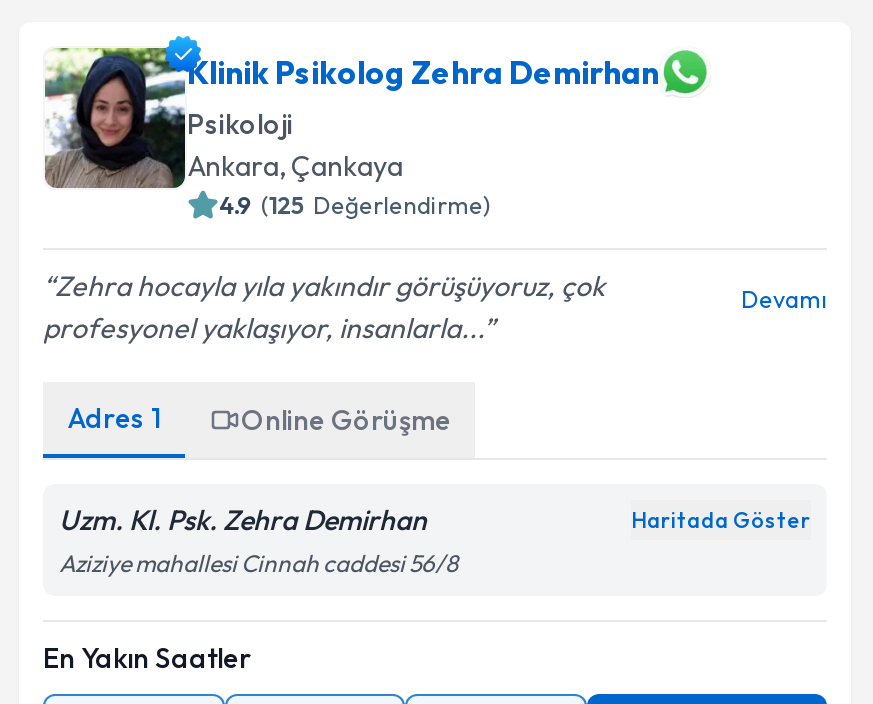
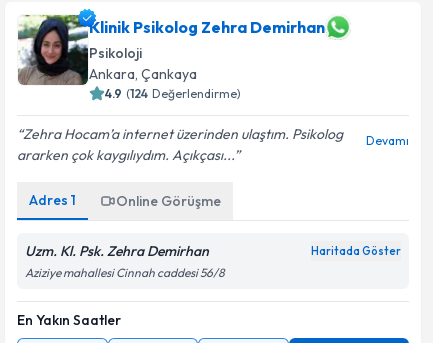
[219,190,491,220] 4.9 (125 Değerlendirme) -> [105,86,241,101] 4.9 (124 Değerlendirme)
[43,268,605,346] Zehra hocayla yıla yakındır görüşüyoruz, çok | profesyonel yaklaşıyor, insanlarla... -> [17,125,343,164] Zehra Hocam’a internet üzerinden ulaştım. Psikolog | ararken çok kaygılıydım. Açıkçası...

